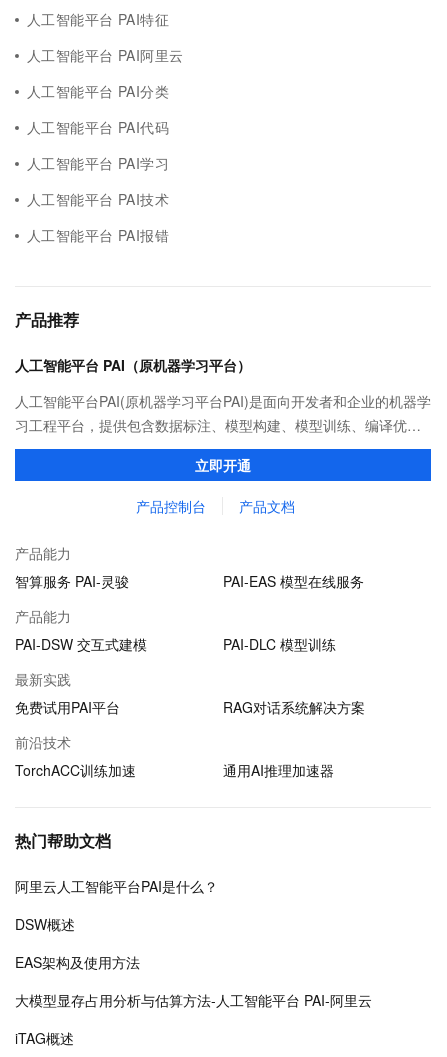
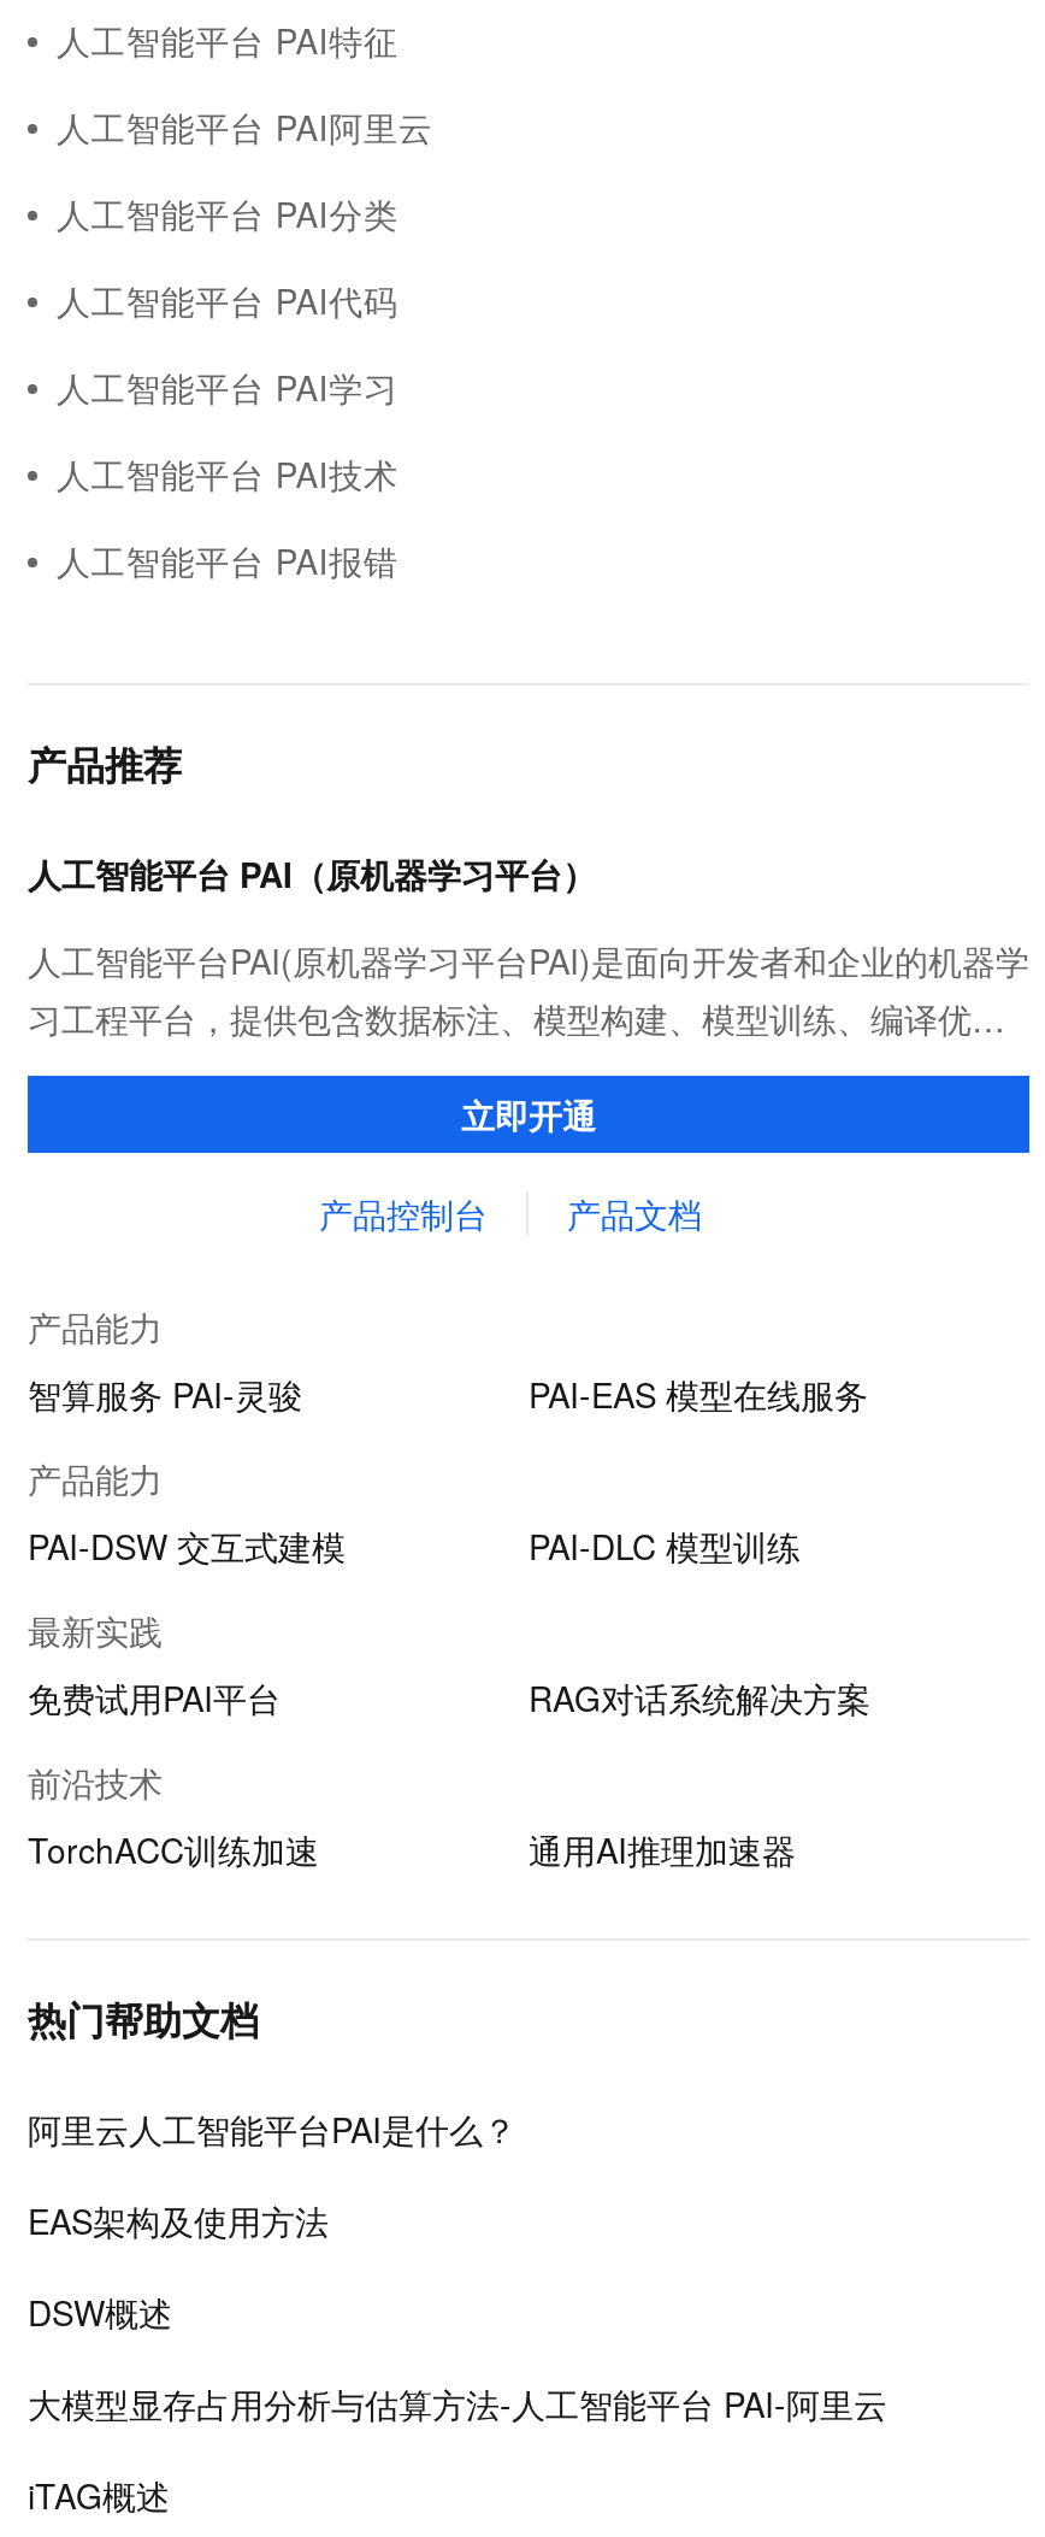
moved [15,914,75,934] -> [28,2288,172,2336]: DSW概述
moved [15,952,140,972] -> [28,2196,329,2244]: EAS架构及使用方法

